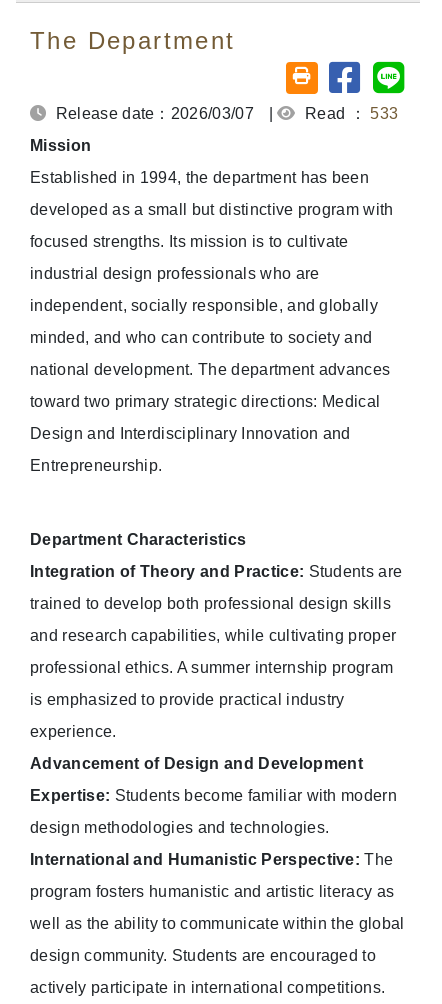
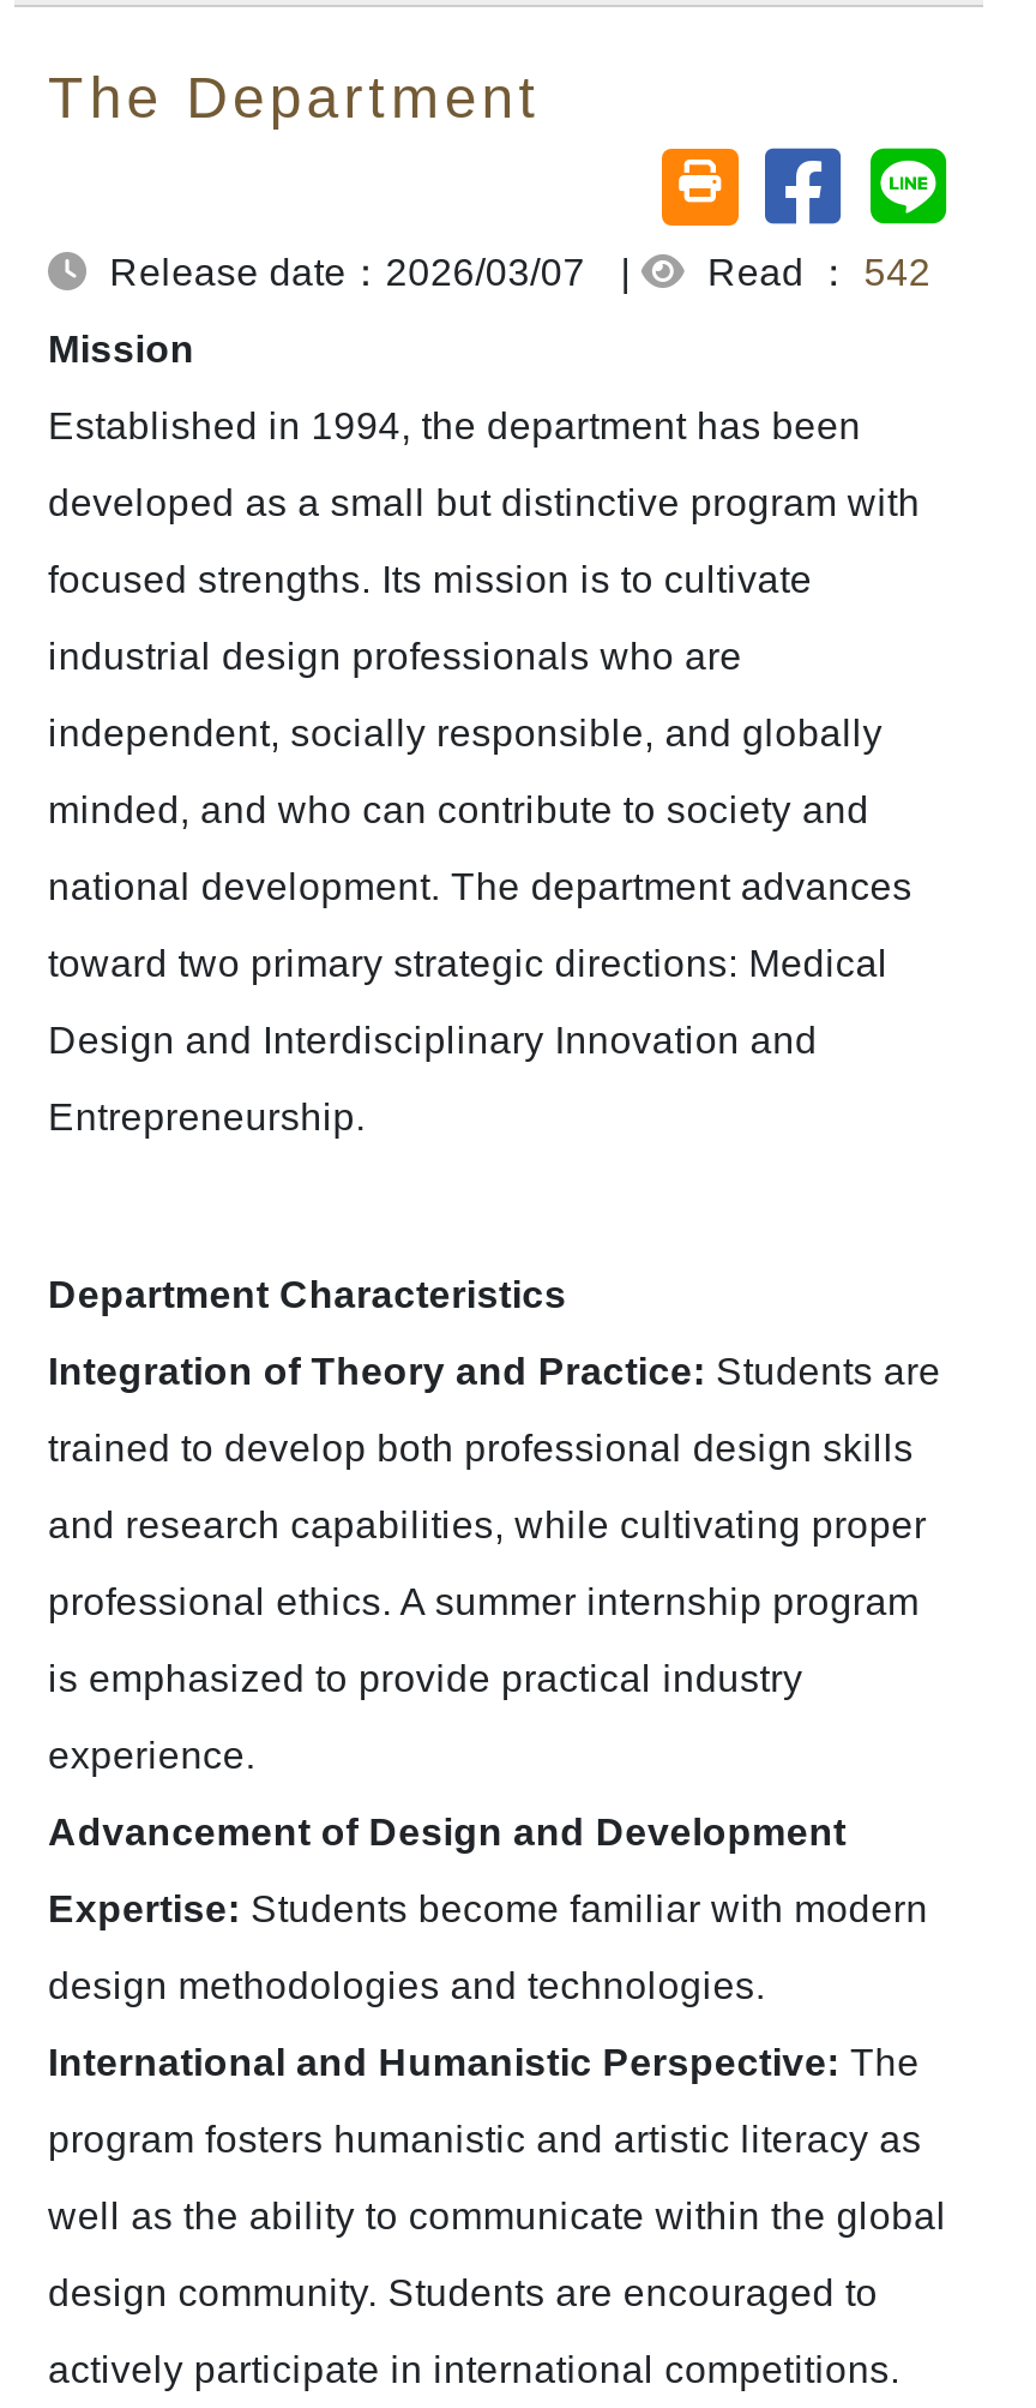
[301,105,398,122] Read ：533 -> [697,252,931,293] Read ：542

